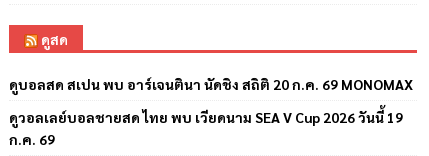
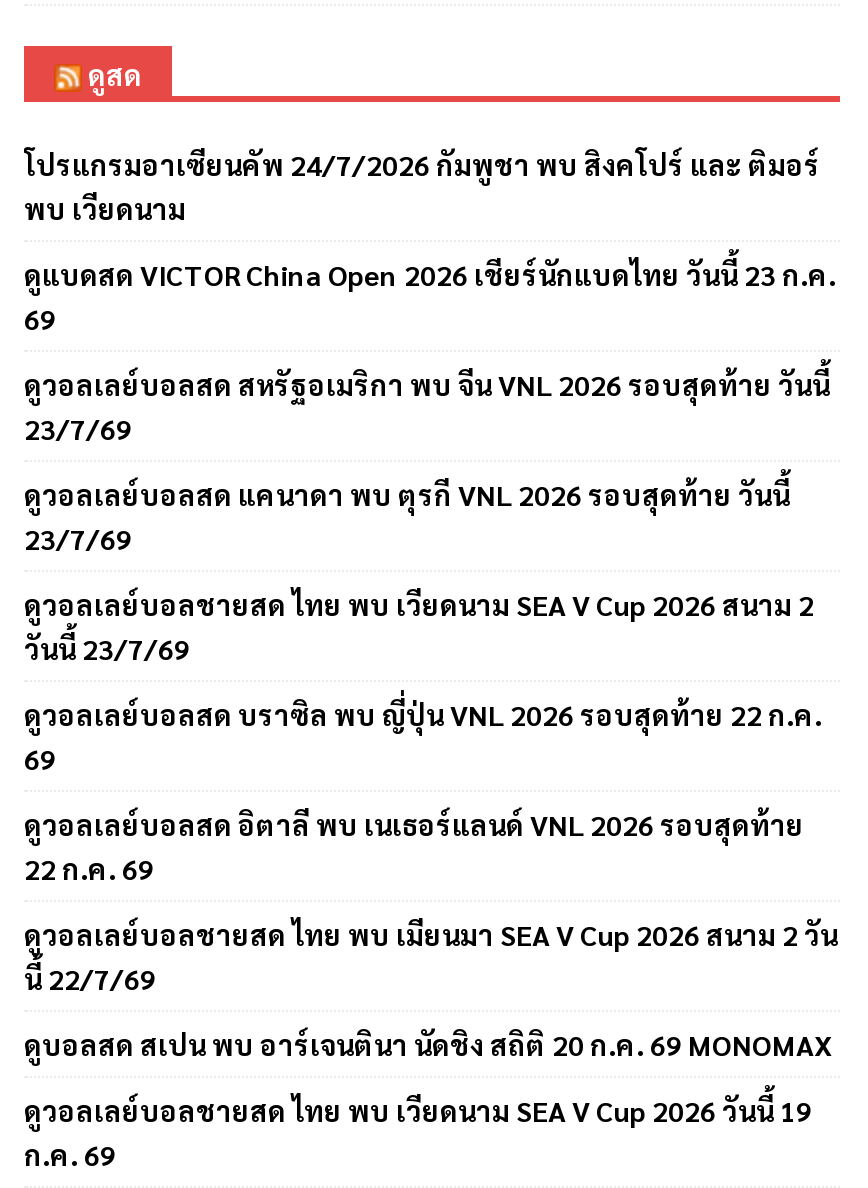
none -> [24,146,838,996] โปรแกรมอาเซียนคัพ 24/7/2026 กัมพูชา พบ สิงคโปร์ และ ติมอร์ | พบ เวียดนาม | ดูแบดสด VICTOR China Open 2026 เชียร์นักแบดไทย วันนี้ 23 ก.ค. | 69 | ดูวอลเลย์บอลสด สหรัฐอเมริกา พบ จีน VNL 2026 รอบสุดท้าย วันนี้ | 23/7/69 | ดูวอลเลย์บอลสด แคนาดา พบ ตุรกี VNL 2026 รอบสุดท้าย วันนี้ | 23/7/69 | ดูวอลเลย์บอลชายสด ไทย พบ เวียดนาม SEA V Cup 2026 สนาม 2 | วันนี้ 23/7/69 | ดูวอลเลย์บอลสด บราซิล พบ ญี่ปุ่น VNL 2026 รอบสุดท้าย 22 ก.ค. | 69 | ดูวอลเลย์บอลสด อิตาลี พบ เนเธอร์แลนด์ VNL 2026 รอบสุดท้าย | 22 ก.ค. 69 | ดูวอลเลย์บอลชายสด ไทย พบ เมียนมา SEA V Cup 2026 สนาม 2 วัน | นี้ 22/7/69

